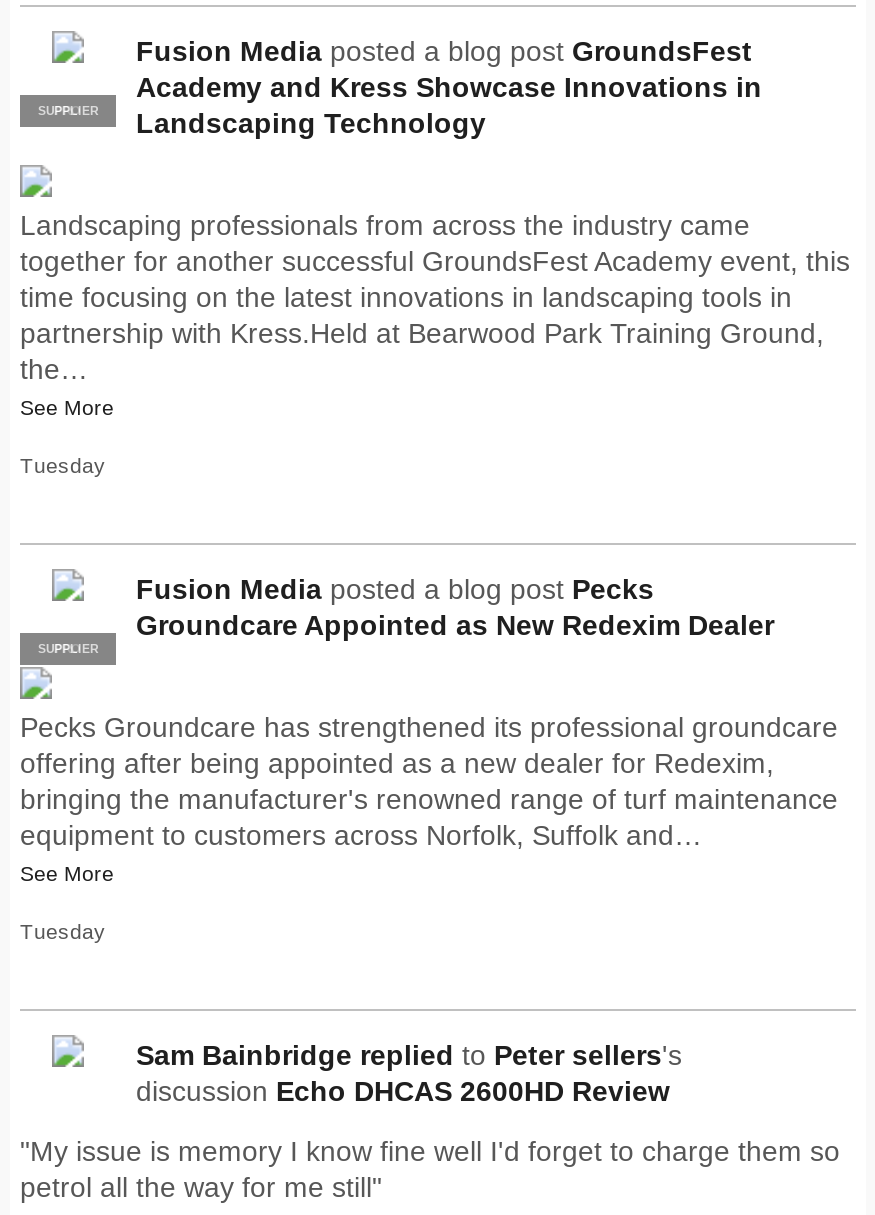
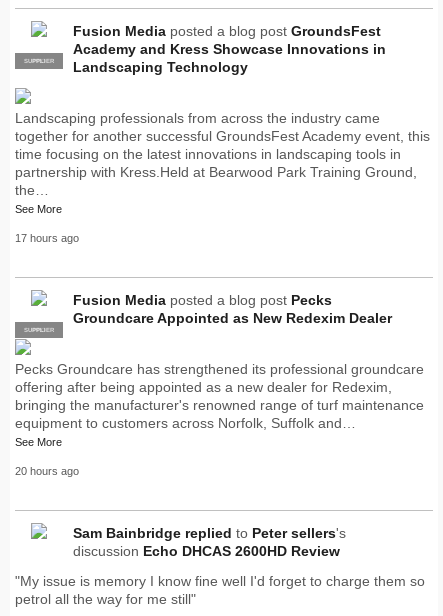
[20,452,106,476] Tuesday -> [15,232,79,244] 17 hours ago
[20,918,106,942] Tuesday -> [15,465,79,477] 20 hours ago

